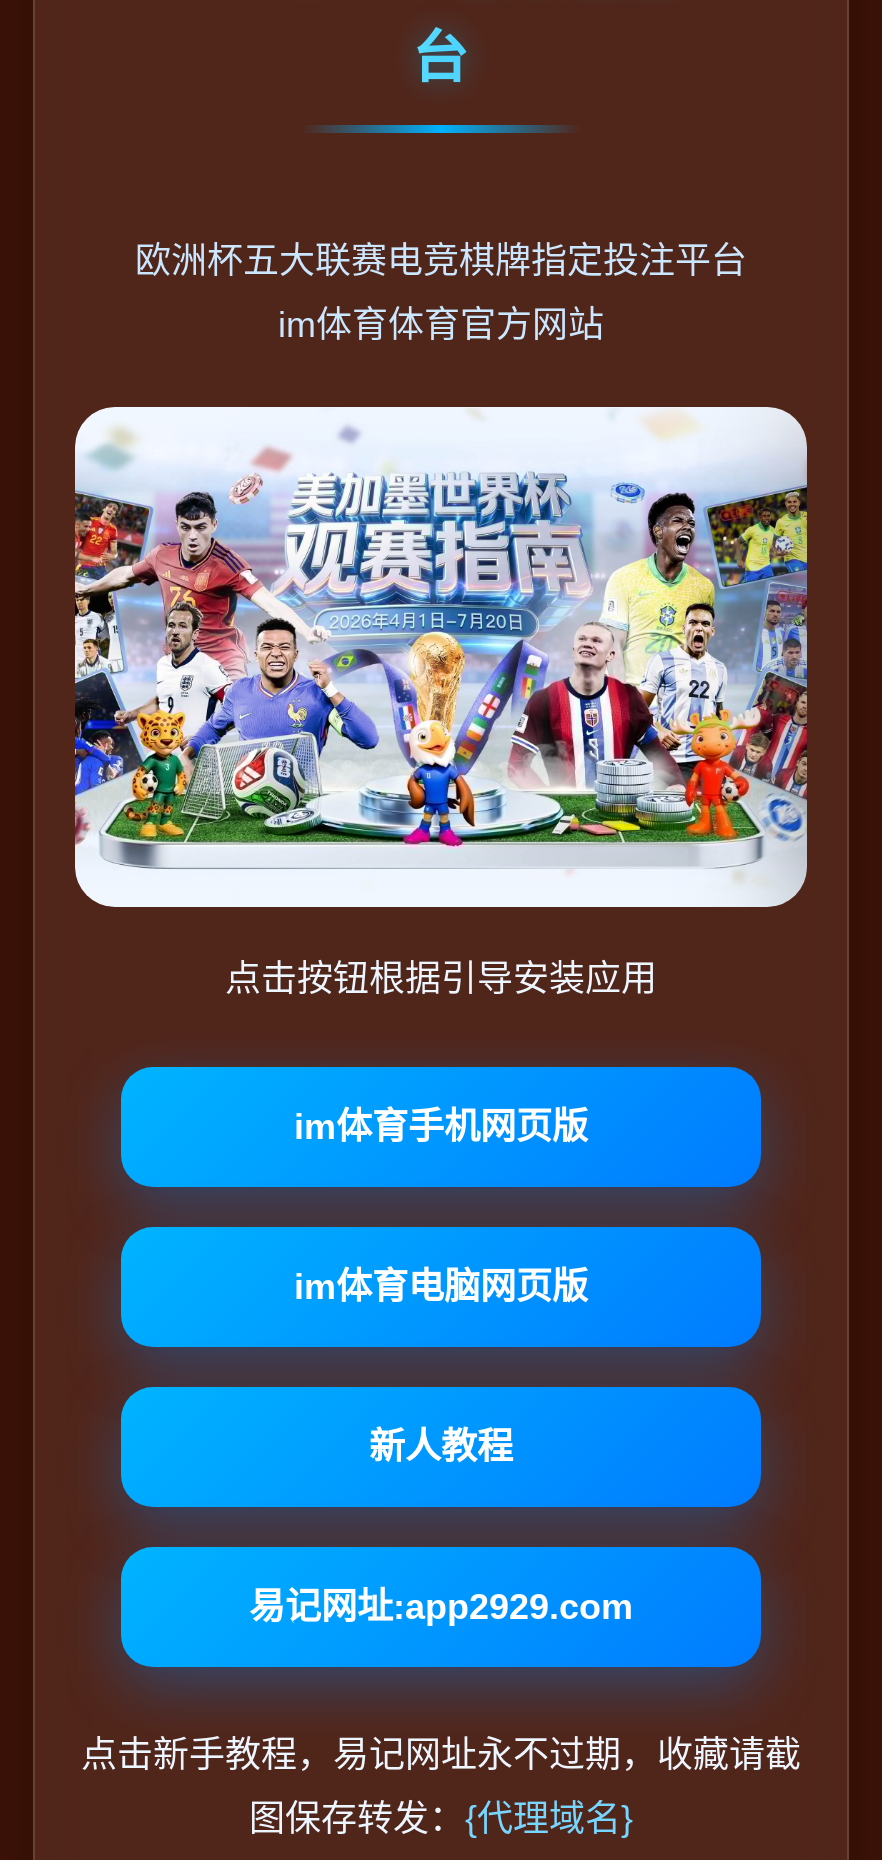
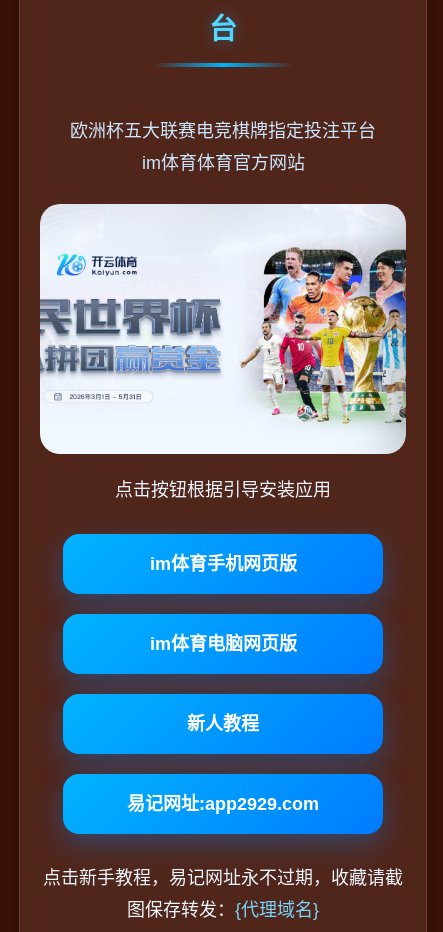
[73,421,809,869] [image] -> [39,212,407,434] [image]

